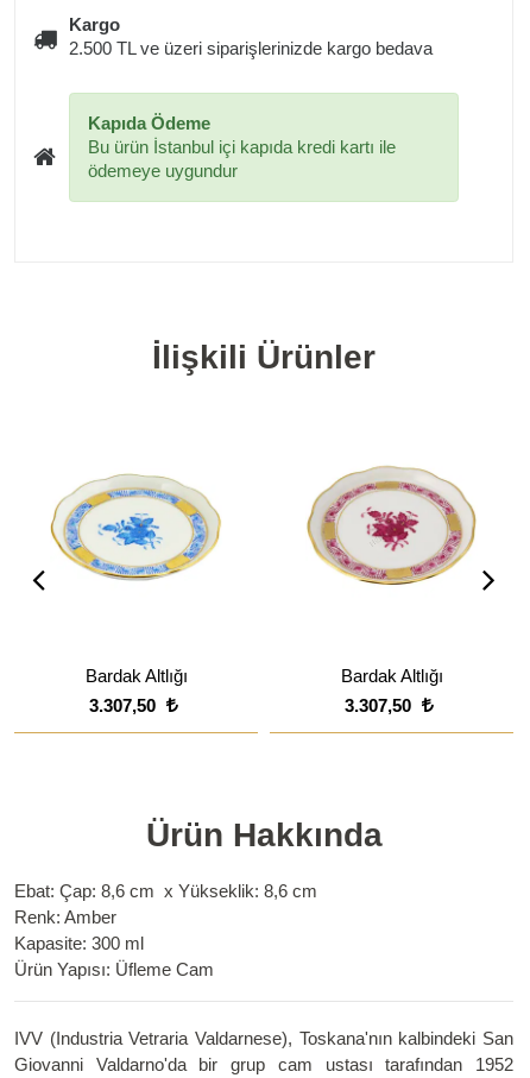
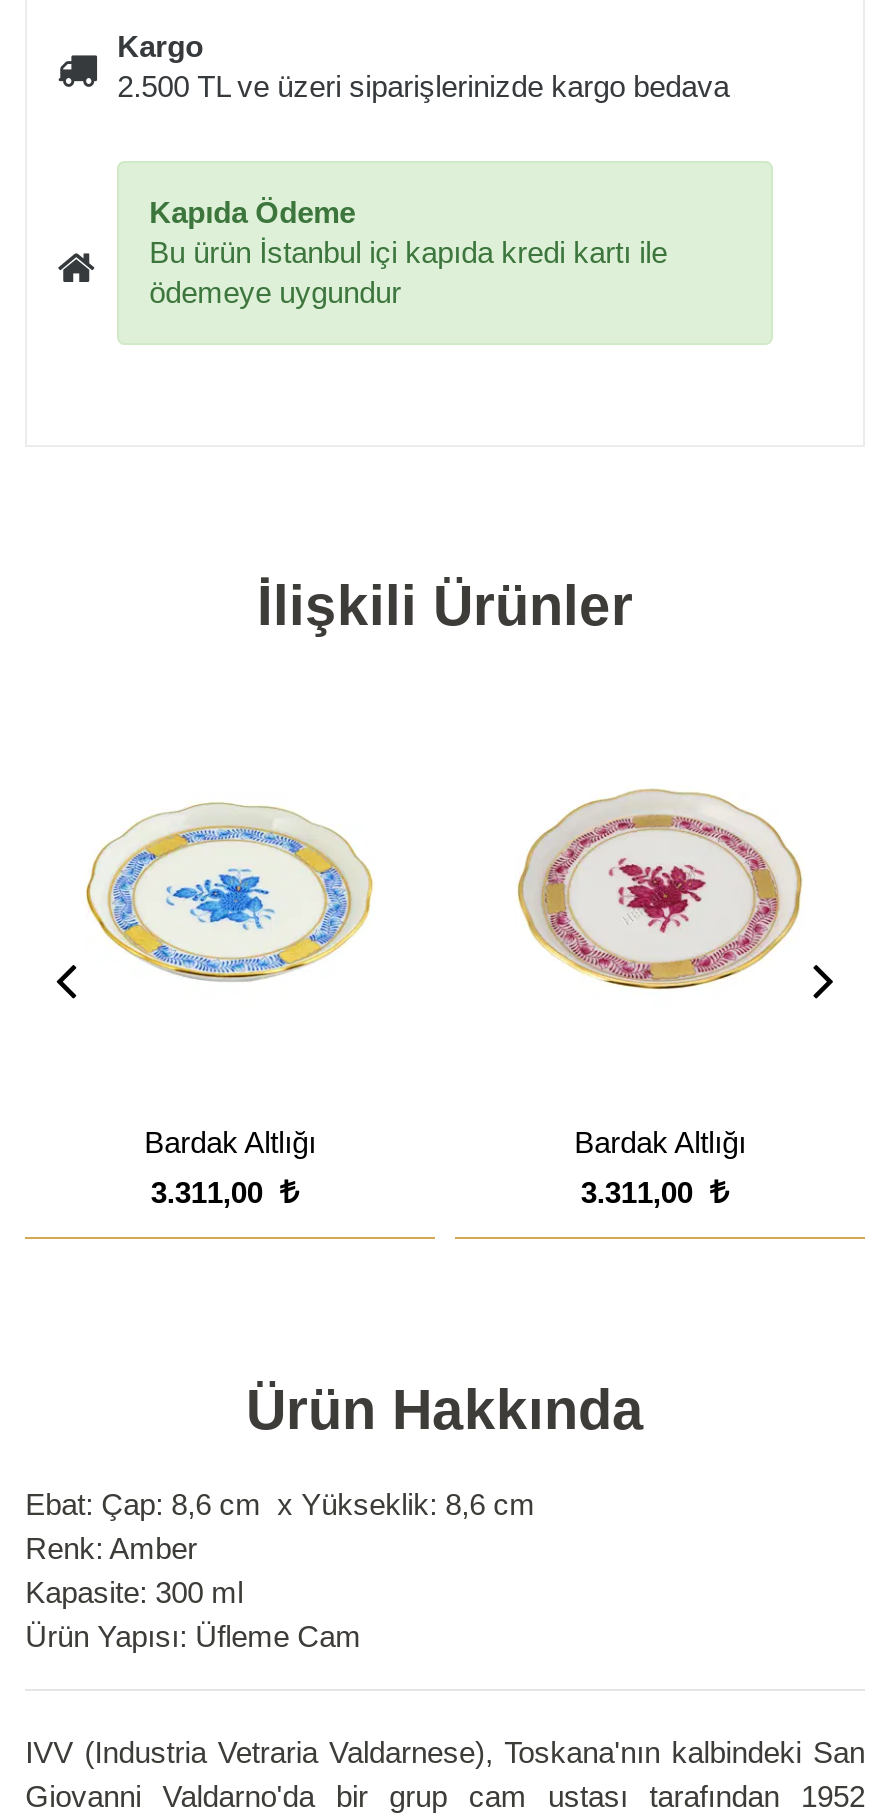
[89,696,160,716] 3.307,50 -> [151,1175,271,1209] 3.311,00
[344,696,416,716] 3.307,50 -> [581,1175,701,1209] 3.311,00

